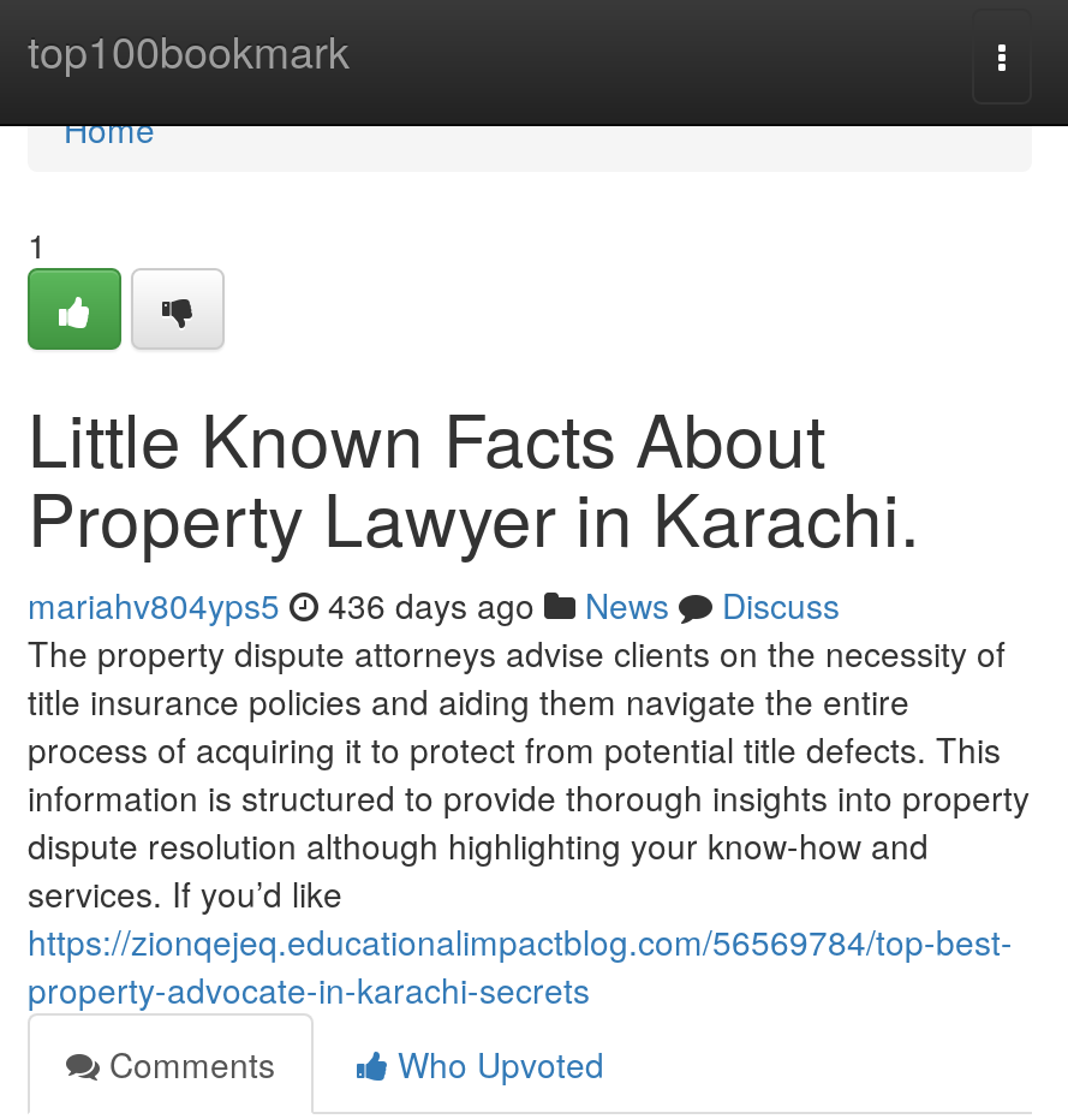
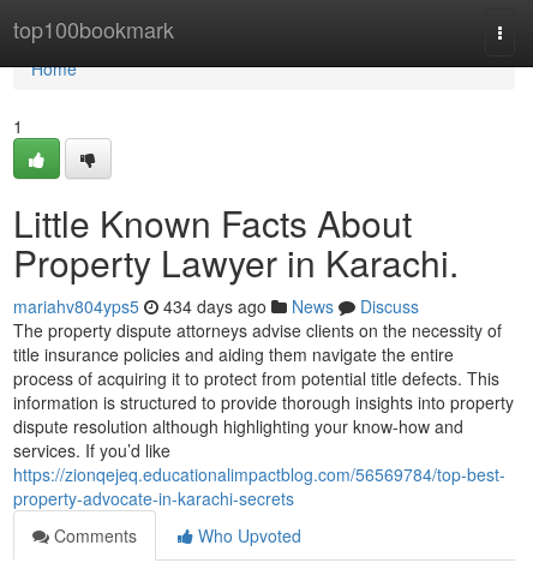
[28,581,840,629] mariahv804yps5 436 days ago News Discuss -> [13,294,419,318] mariahv804yps5 434 days ago News Discuss

